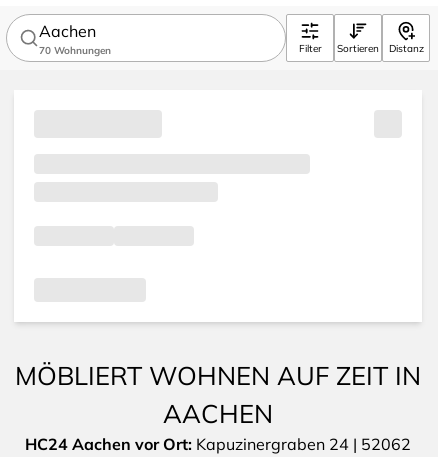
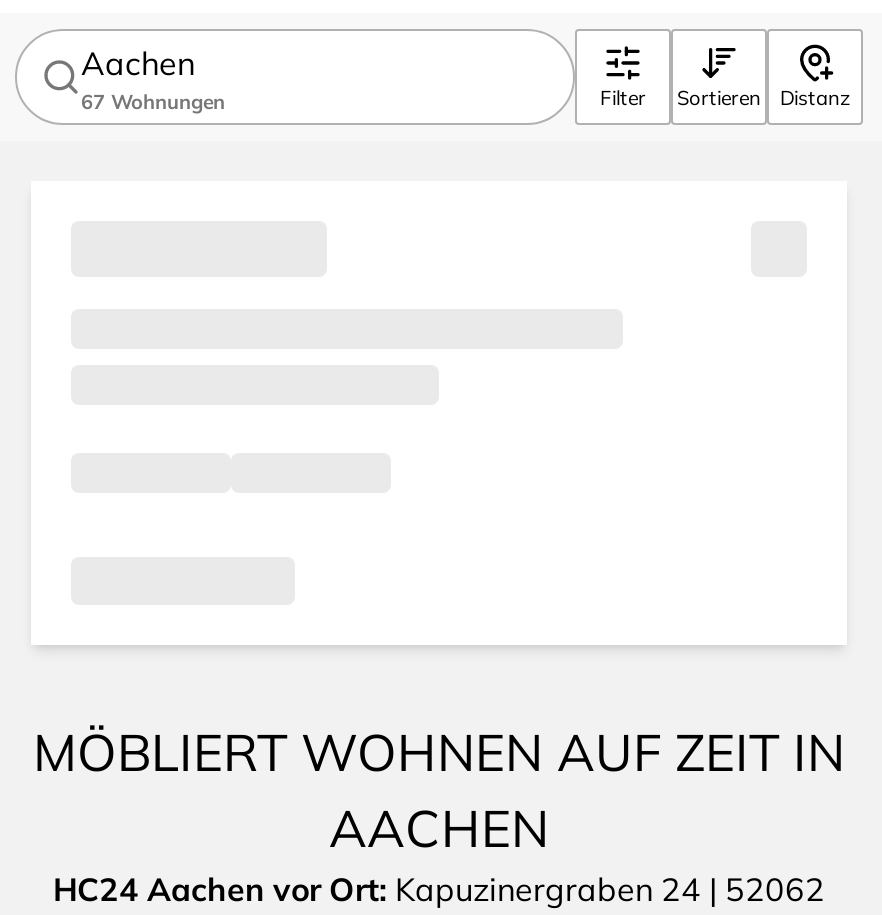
[39,43,111,56] 70 Wohnungen -> [81,88,225,114] 67 Wohnungen

